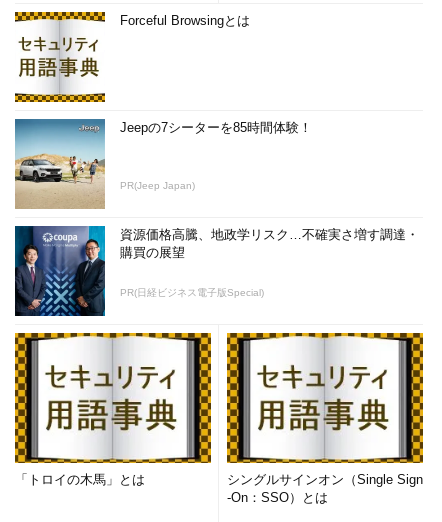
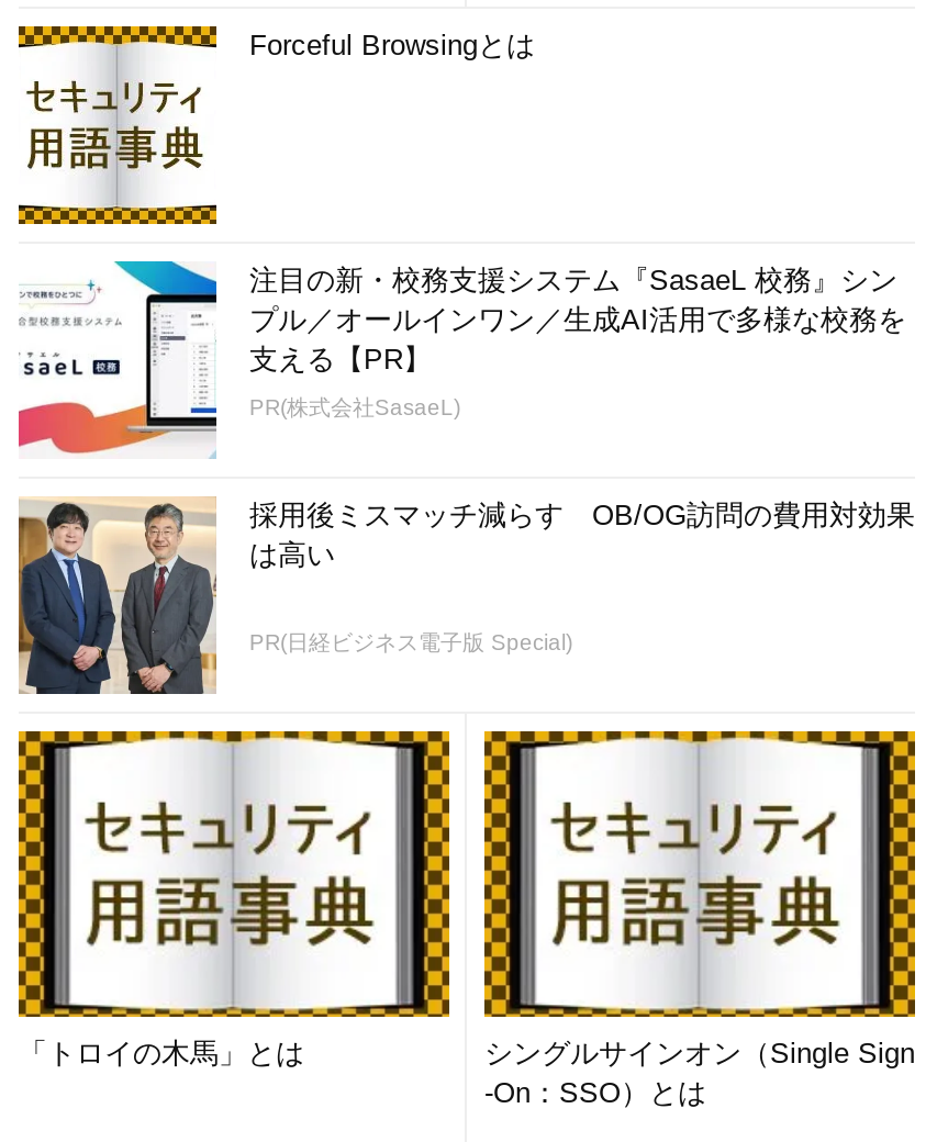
[14,118,312,210] [image] | Jeepの7シーターを85時間体験！ -> [16,261,906,459] [image] | 注目の新・校務支援システム『SasaeL 校務』シン | プル／オールインワン／生成AI活用で多様な校務を | 支える【PR】
[120,180,195,191] PR(Jeep Japan) -> [249,395,460,419] PR(株式会社SasaeL)
[14,225,419,317] [image] | 資源価格高騰、地政学リスク…不確実さ増す調達・ | 購買の展望 -> [16,496,915,694] [image] | 採用後ミスマッチ減らす OB/OG訪問の費用対効果 | は高い
[120,287,264,298] PR(日経ビジネス電子版Special) -> [249,630,572,654] PR(日経ビジネス電子版 Special)

